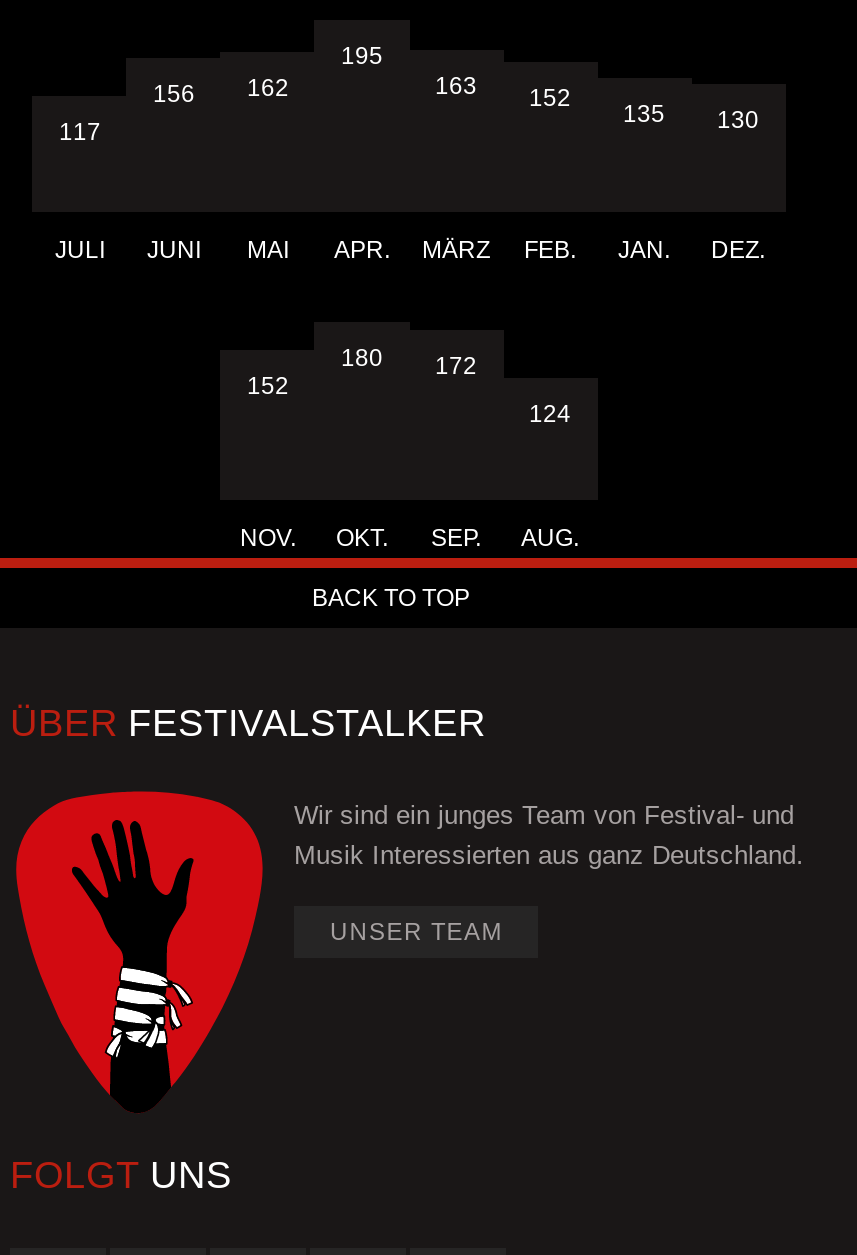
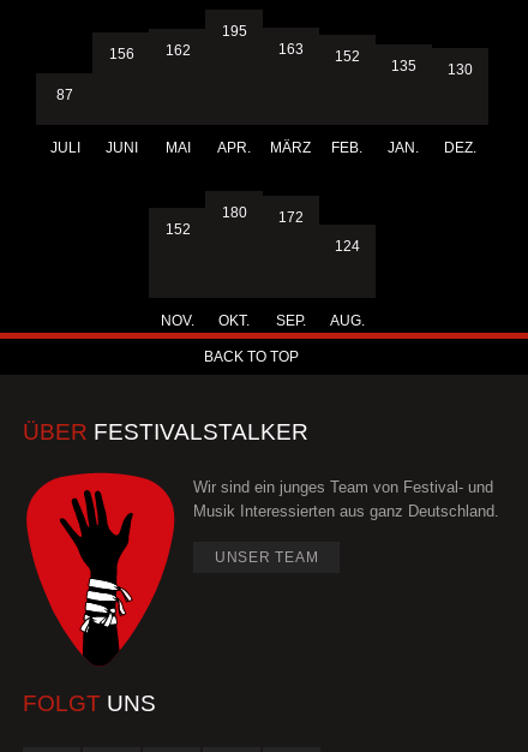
[59,118,101,146] 117 -> [56,86,73,103] 87

